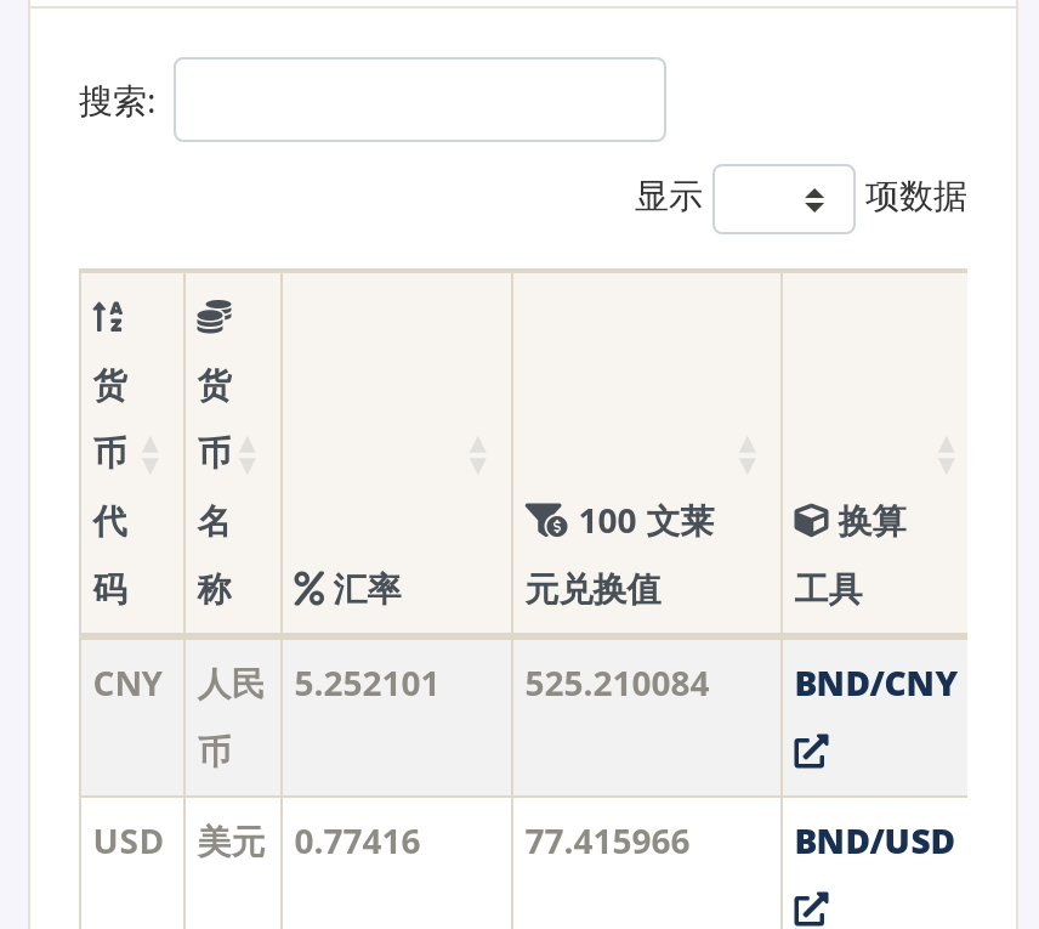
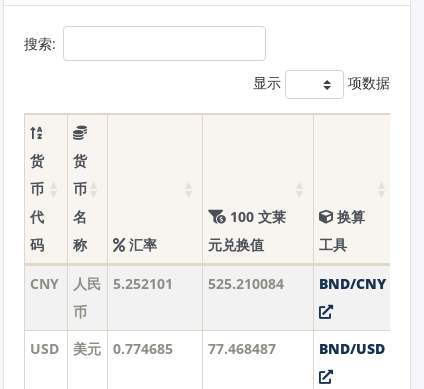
[294,817,421,863] 0.77416 -> [113,339,173,358] 0.774685
[525,817,690,863] 77.415966 -> [208,339,276,358] 77.468487

